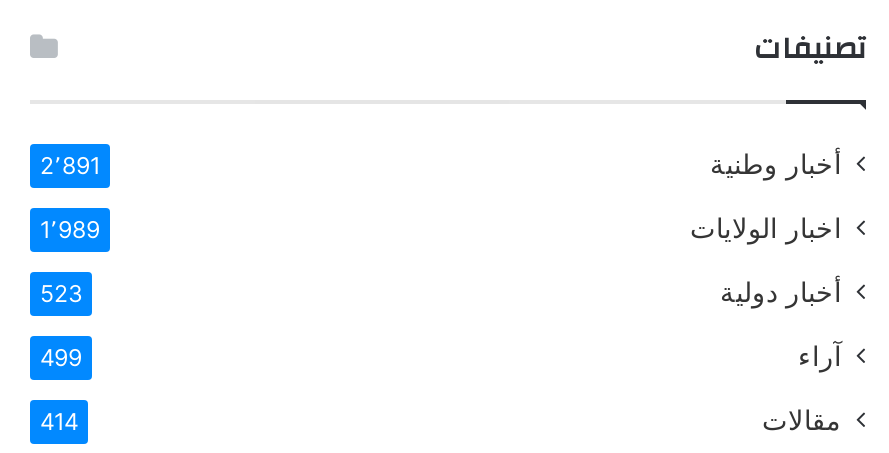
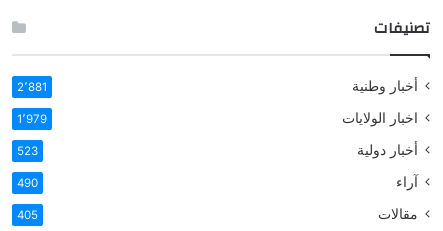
[40,152,100,180] 2٬891 -> [17,80,47,94] 2٬881
[40,216,100,244] 1٬989 -> [17,112,47,126] 1٬979
[40,344,82,372] 499 -> [17,176,38,190] 490
[40,408,78,436] 414 -> [17,208,38,222] 405

